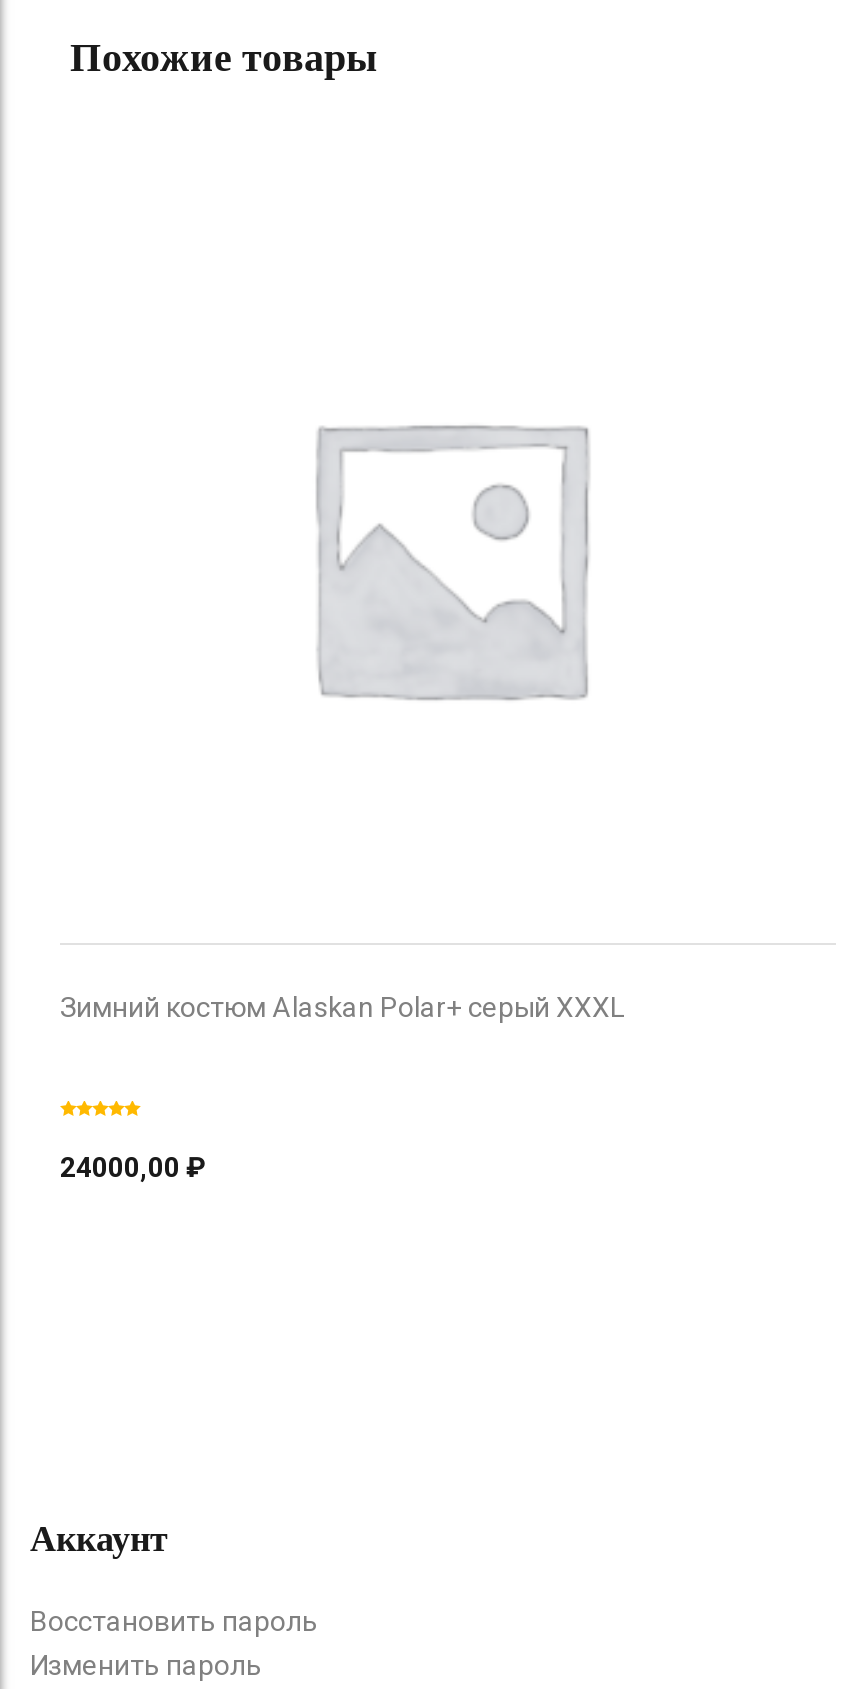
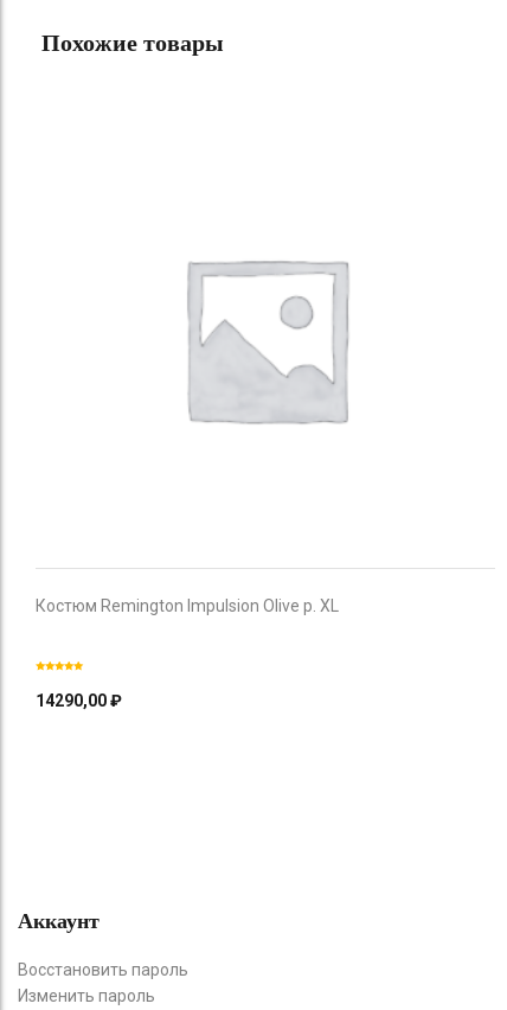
[60,990,624,1022] Зимний костюм Alaskan Polar+ серый XXXL -> [36,596,339,615] Костюм Remington Impulsion Olive р. XL
[60,1150,206,1182] 24000,00 ₽ -> [36,691,122,710] 14290,00 ₽

